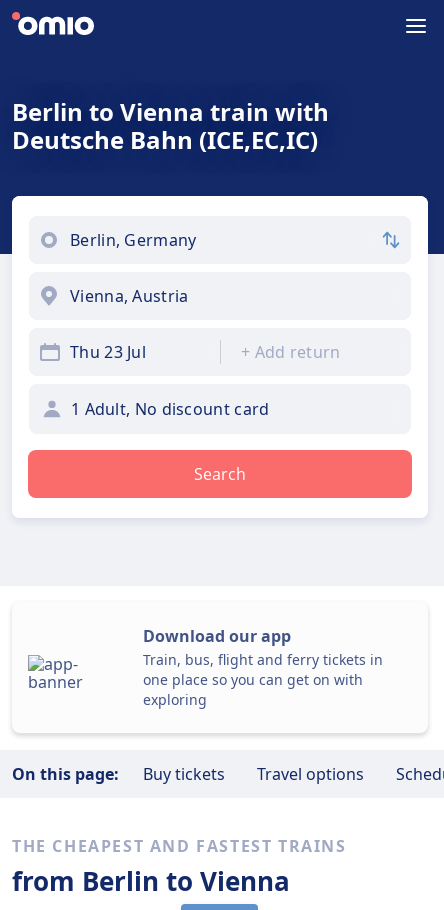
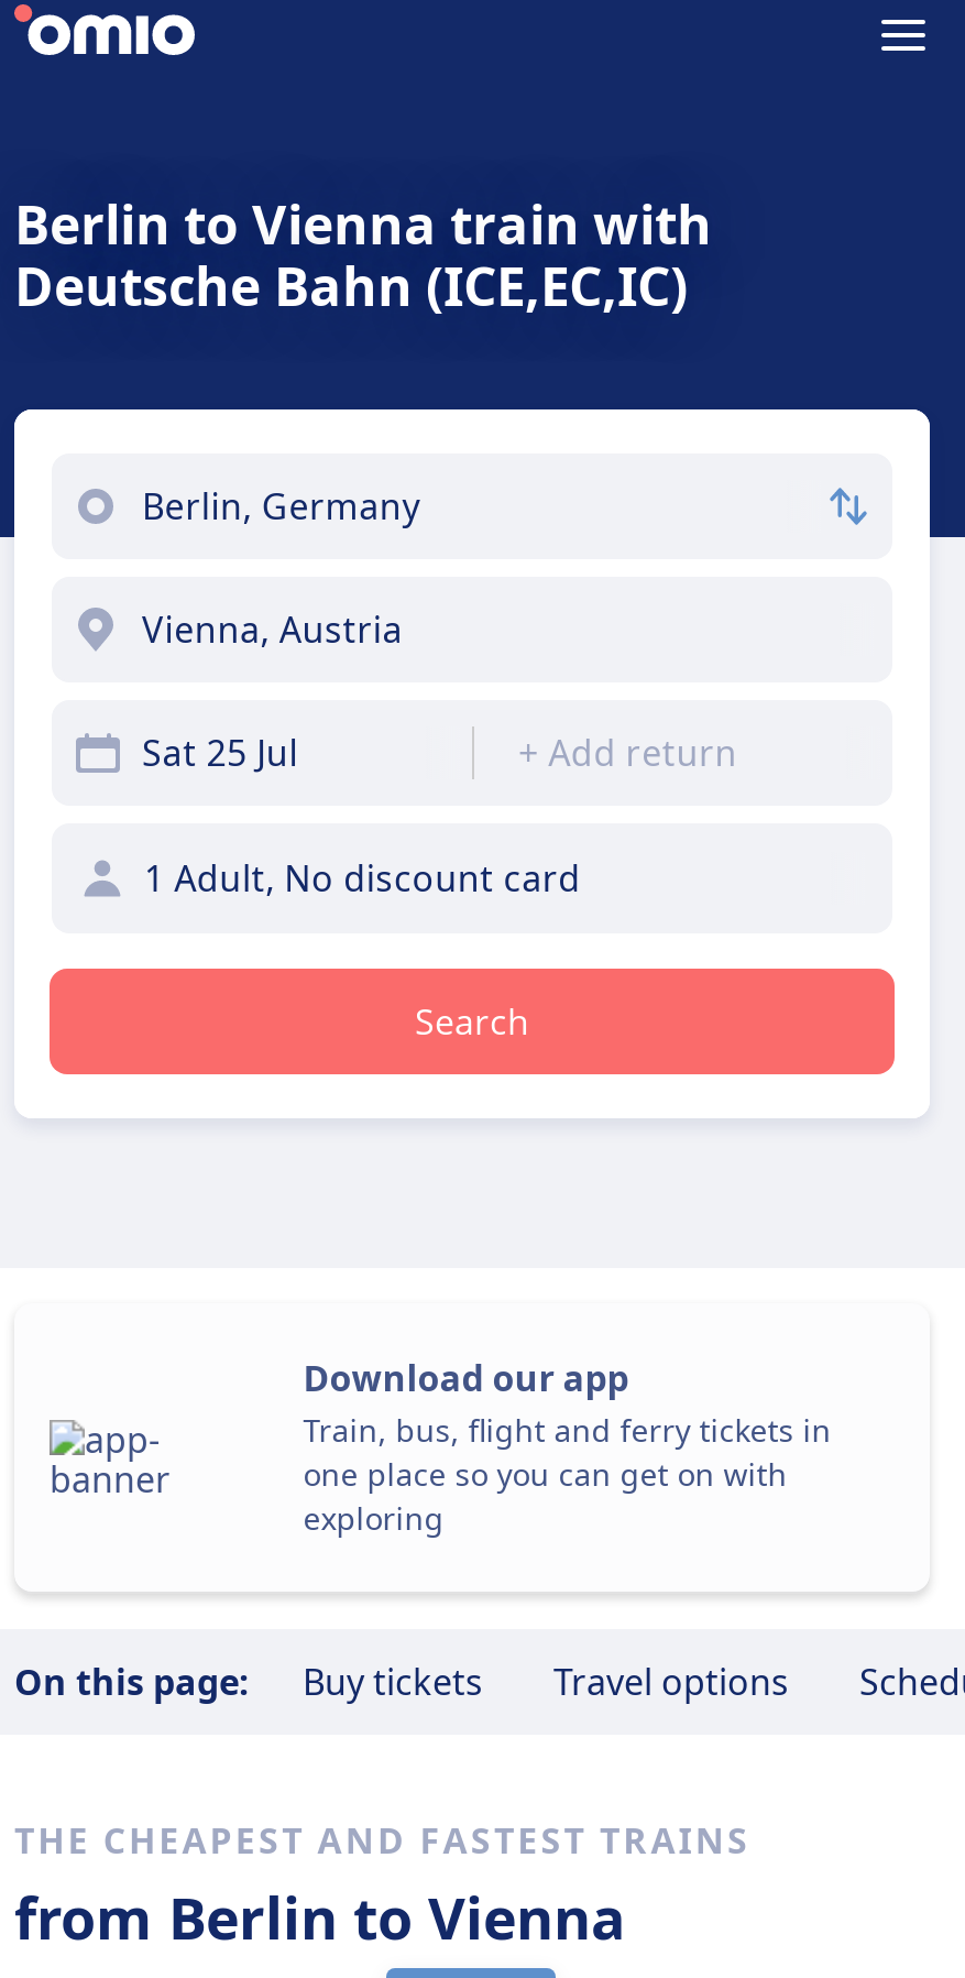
[70,341,146,363] Thu 23 Jul -> [142,729,298,777] Sat 25 Jul

